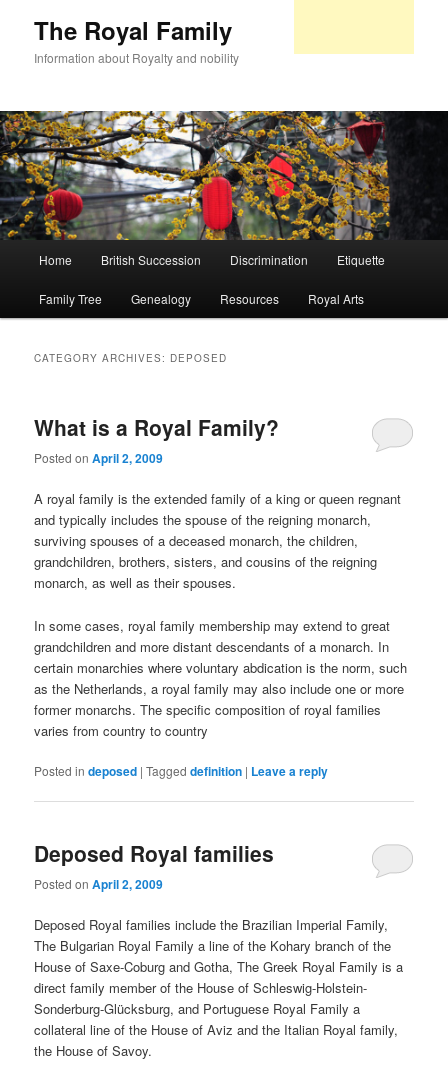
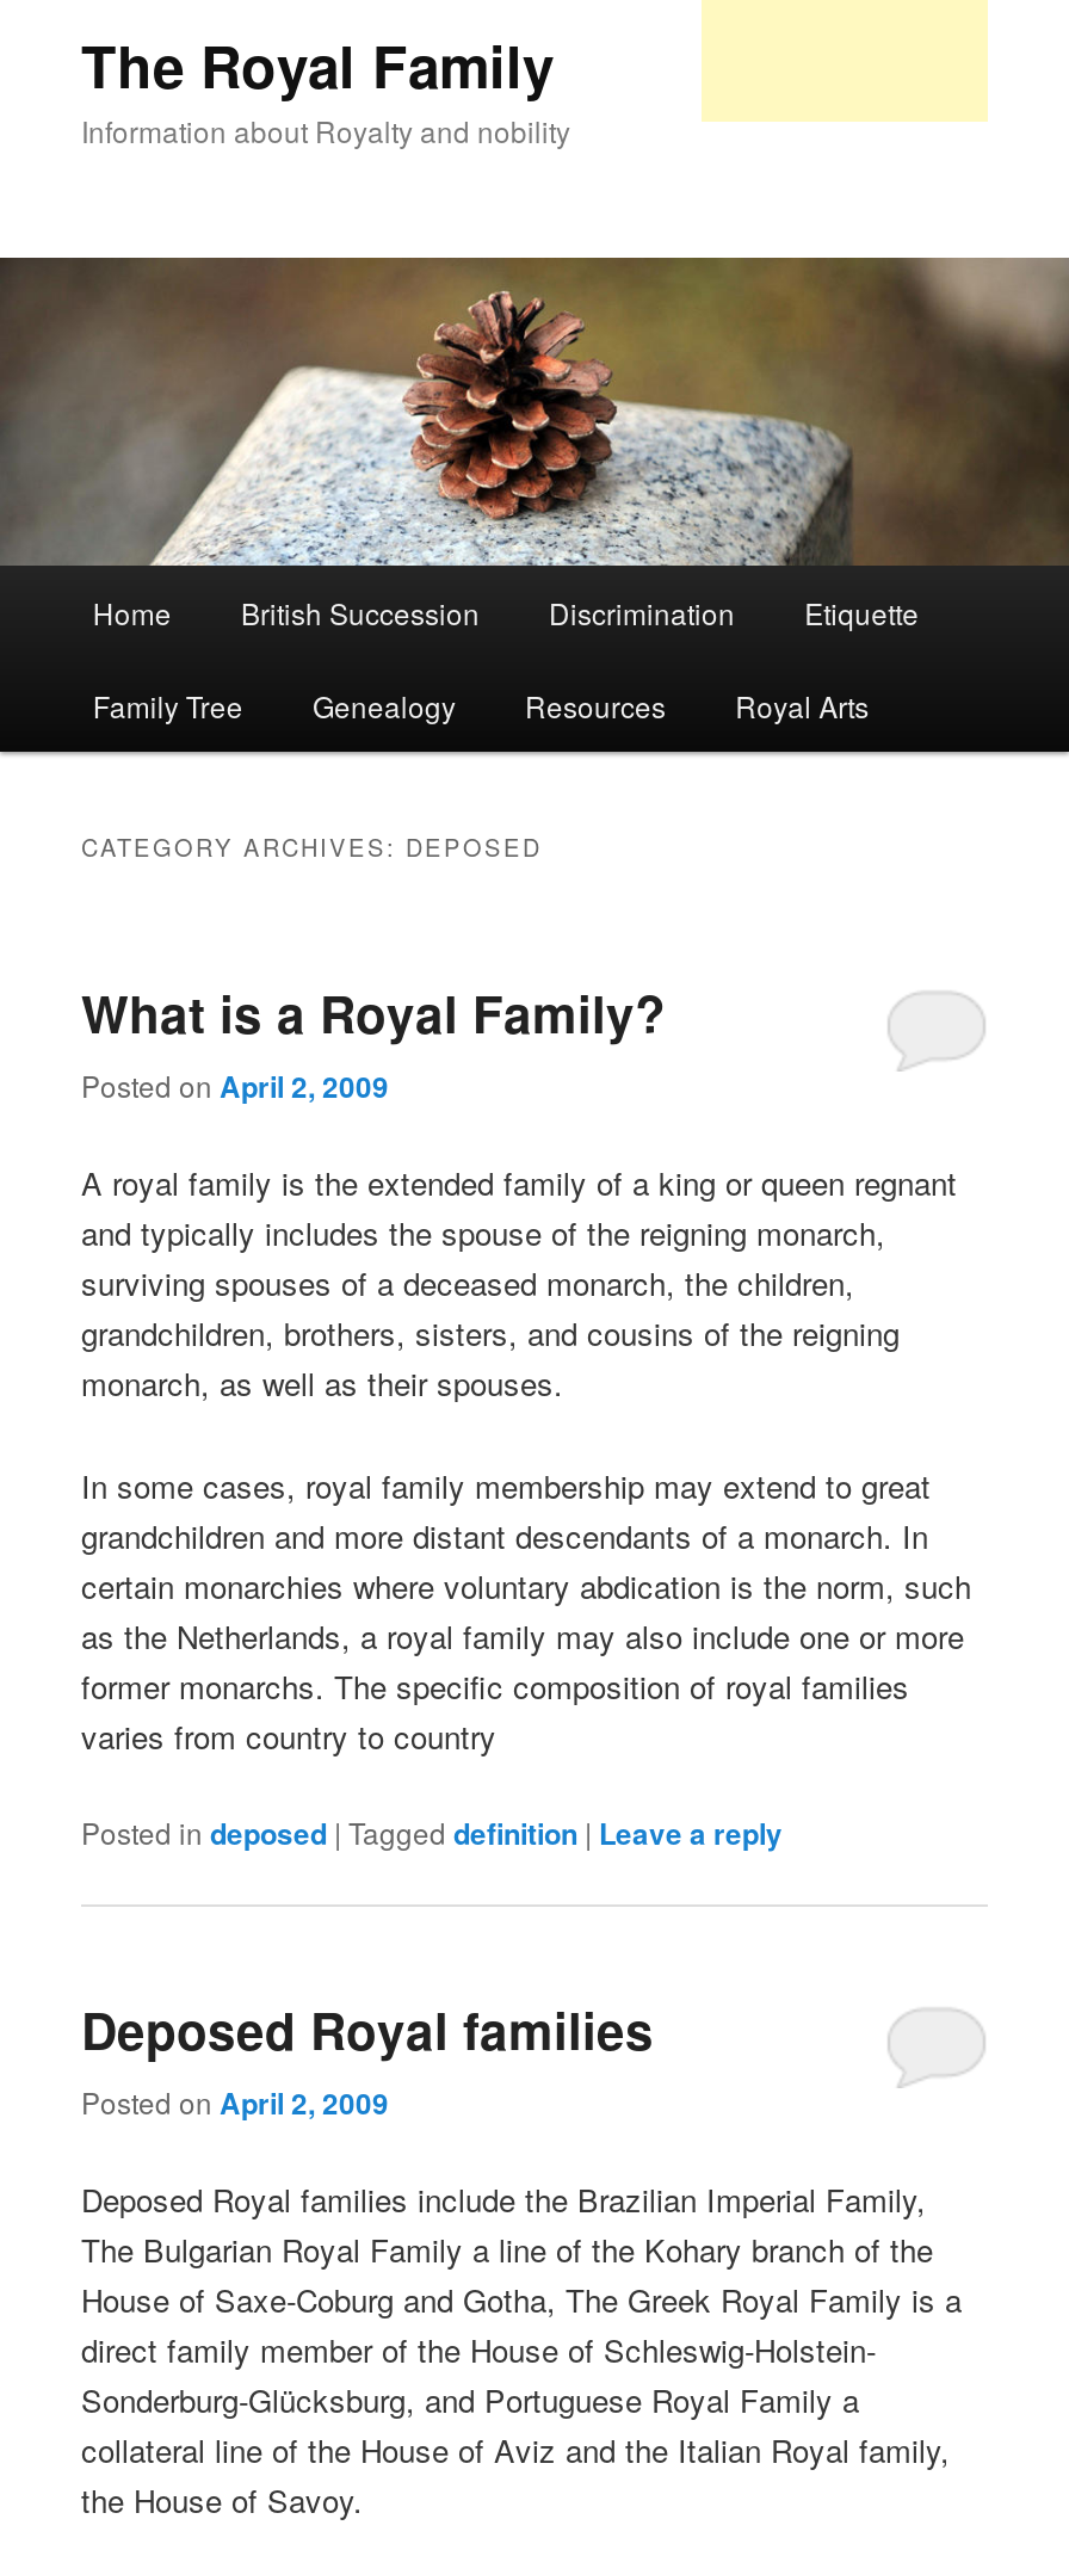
[3,110,445,241] [image] -> [7,255,1062,568] [image]

